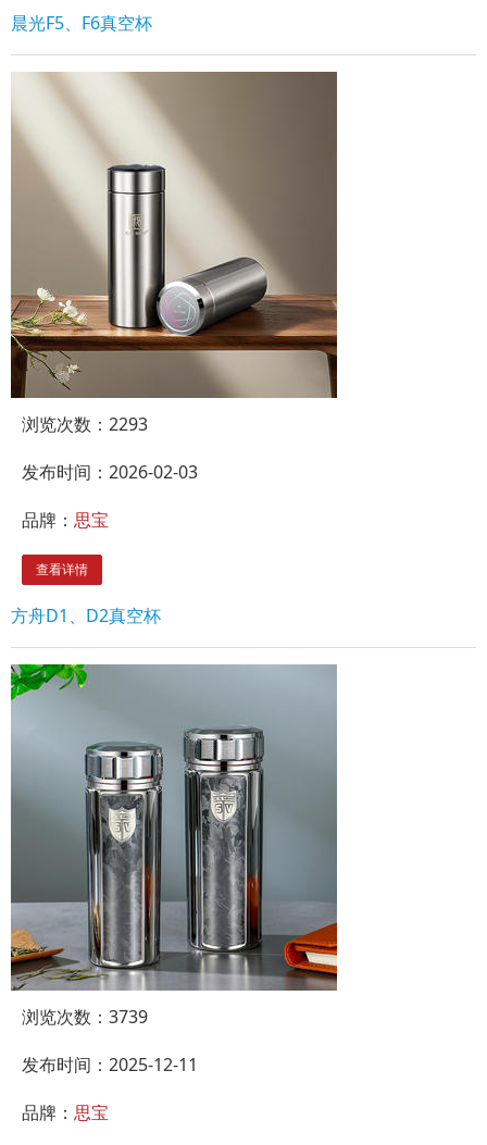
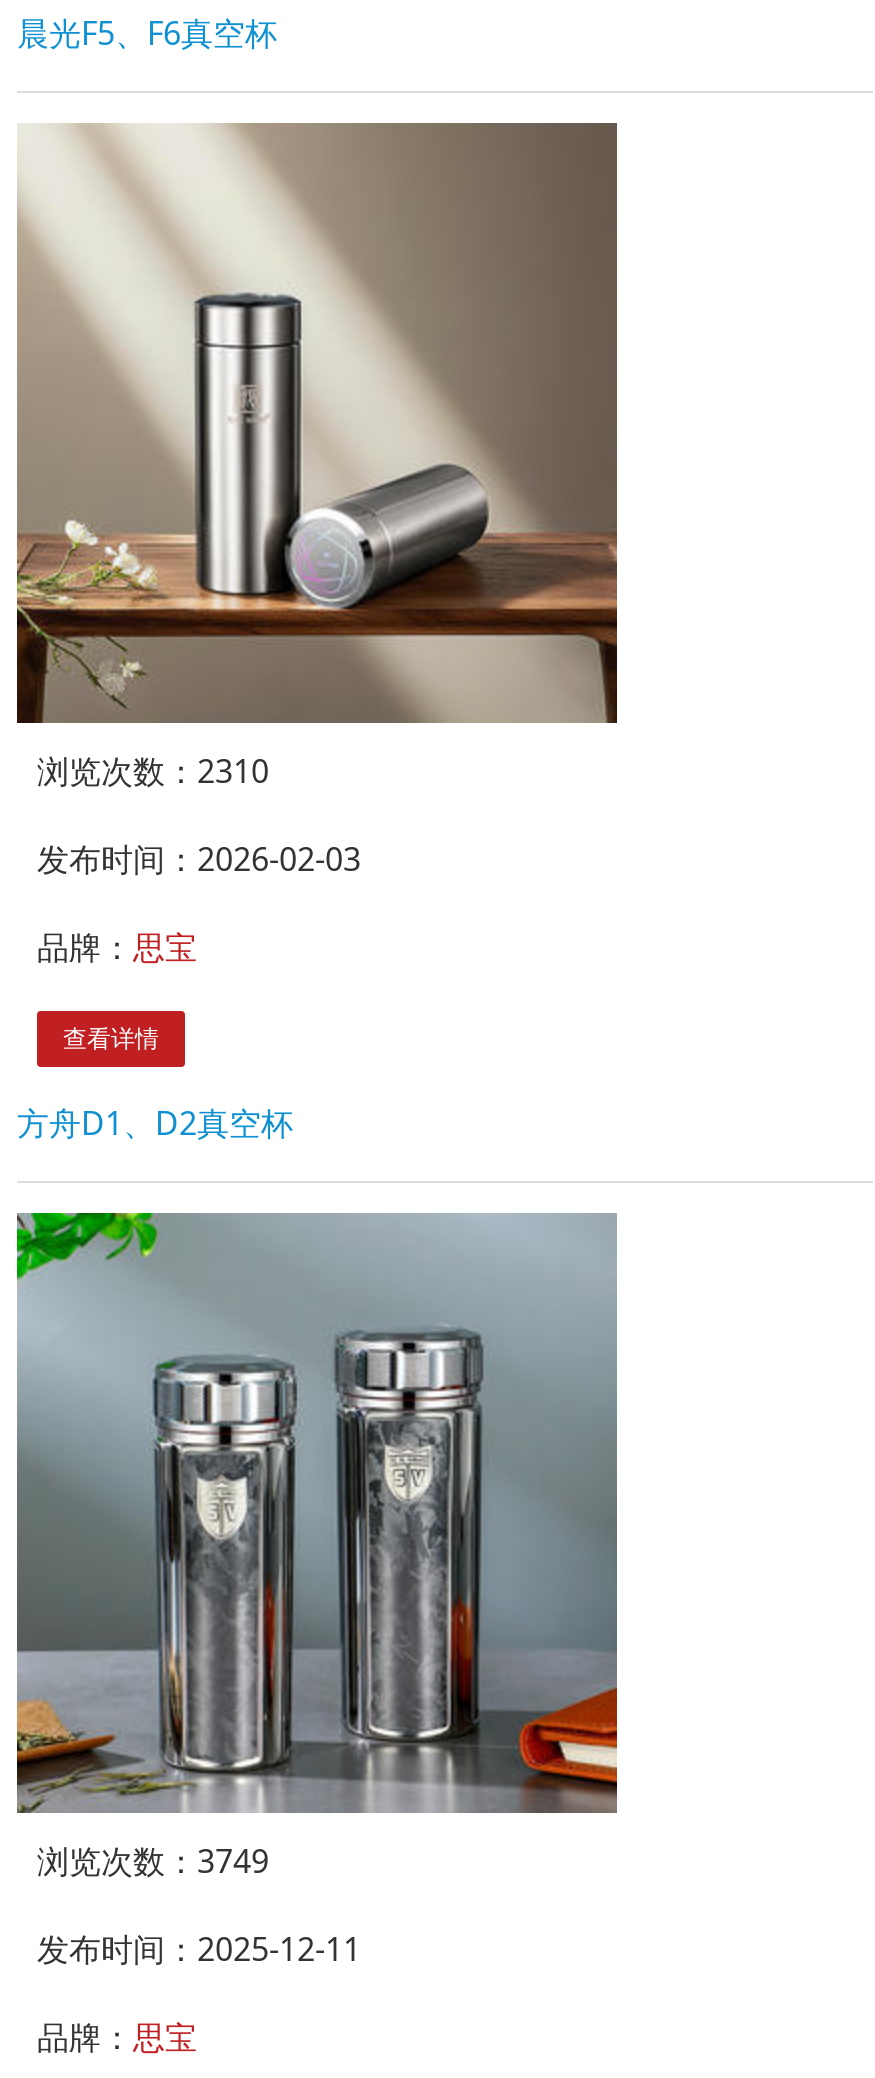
[22,412,148,436] 浏览次数：2293 -> [37,749,269,793] 浏览次数：2310
[22,1005,148,1029] 浏览次数：3739 -> [37,1839,269,1883] 浏览次数：3749

